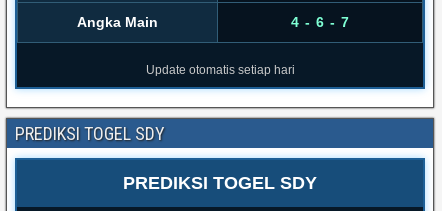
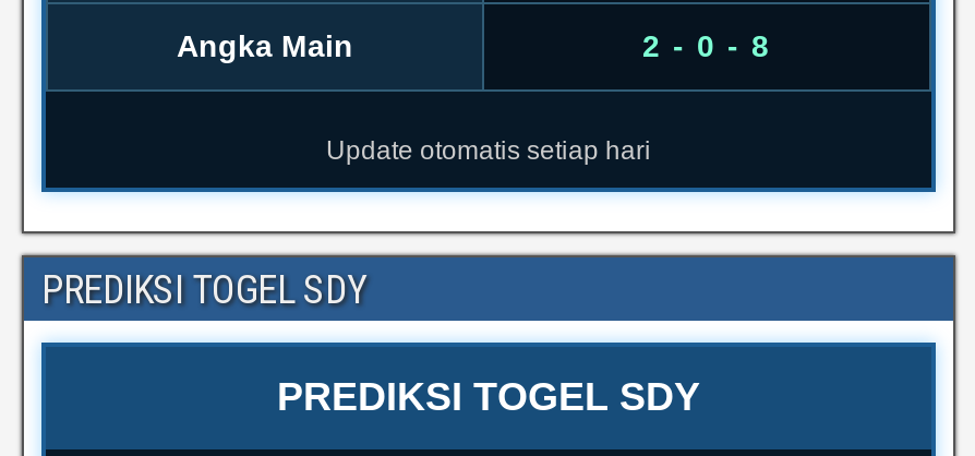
[290,14,349,30] 4 - 6 - 7 -> [642,29,771,63] 2 - 0 - 8

